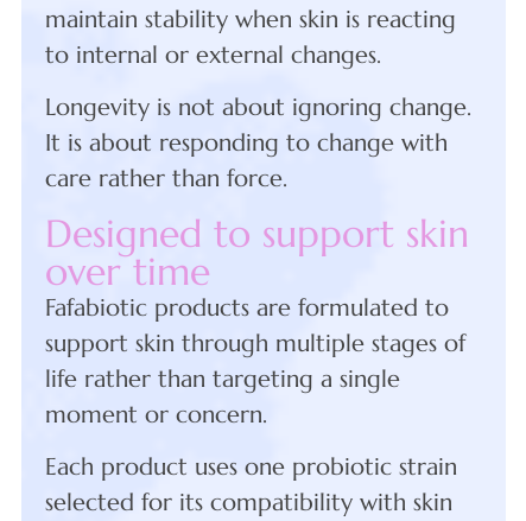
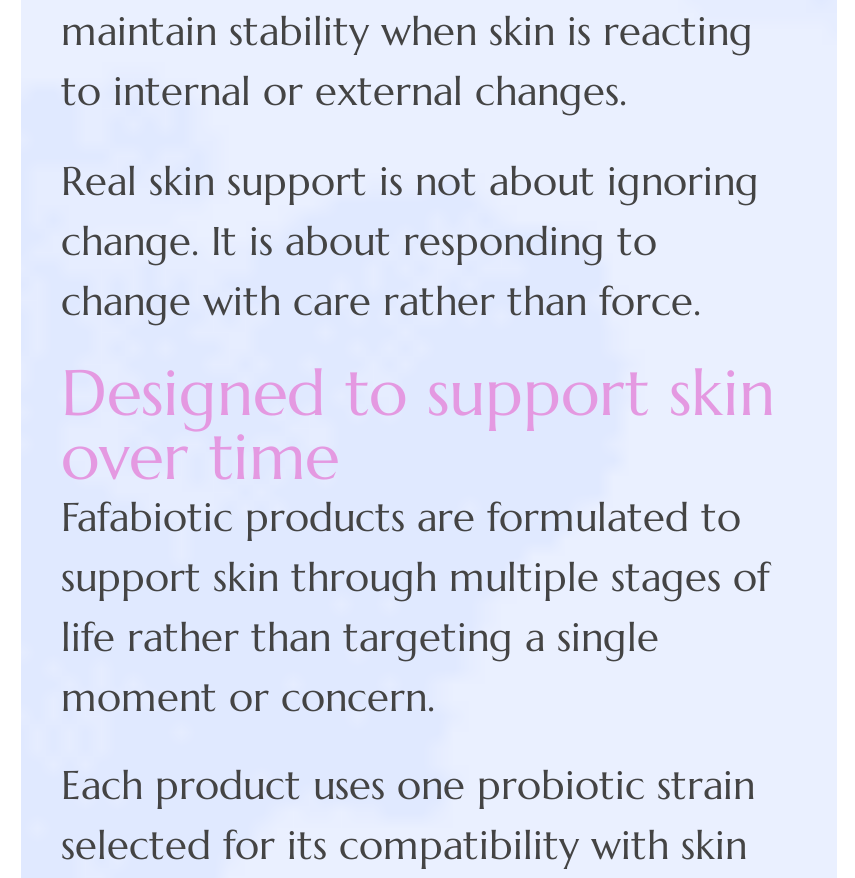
[45,93,471,194] Longevity is not about ignoring change. | It is about responding to change with | care rather than force. -> [61,156,759,326] Real skin support is not about ignoring | change. It is about responding to | change with care rather than force.

